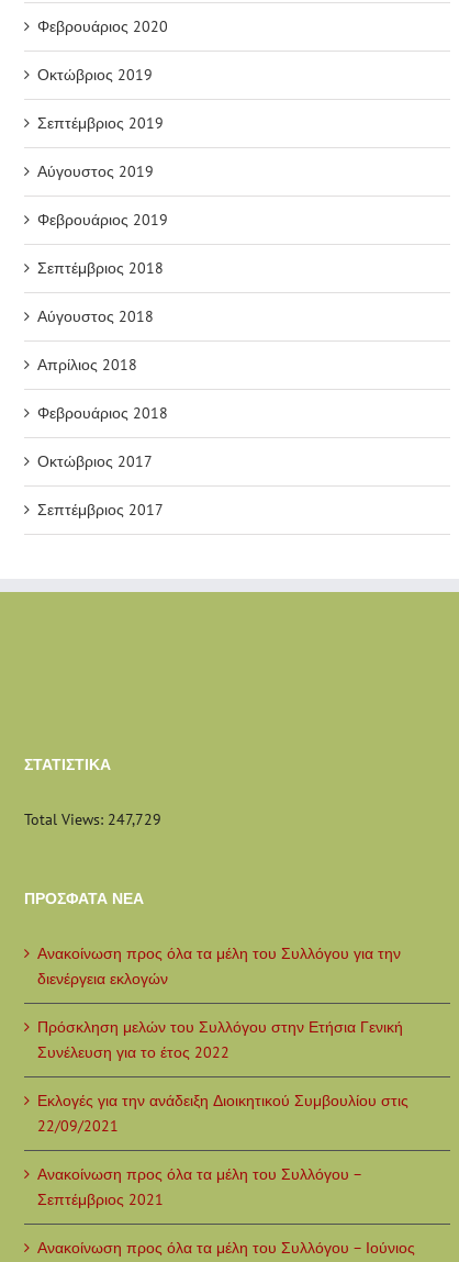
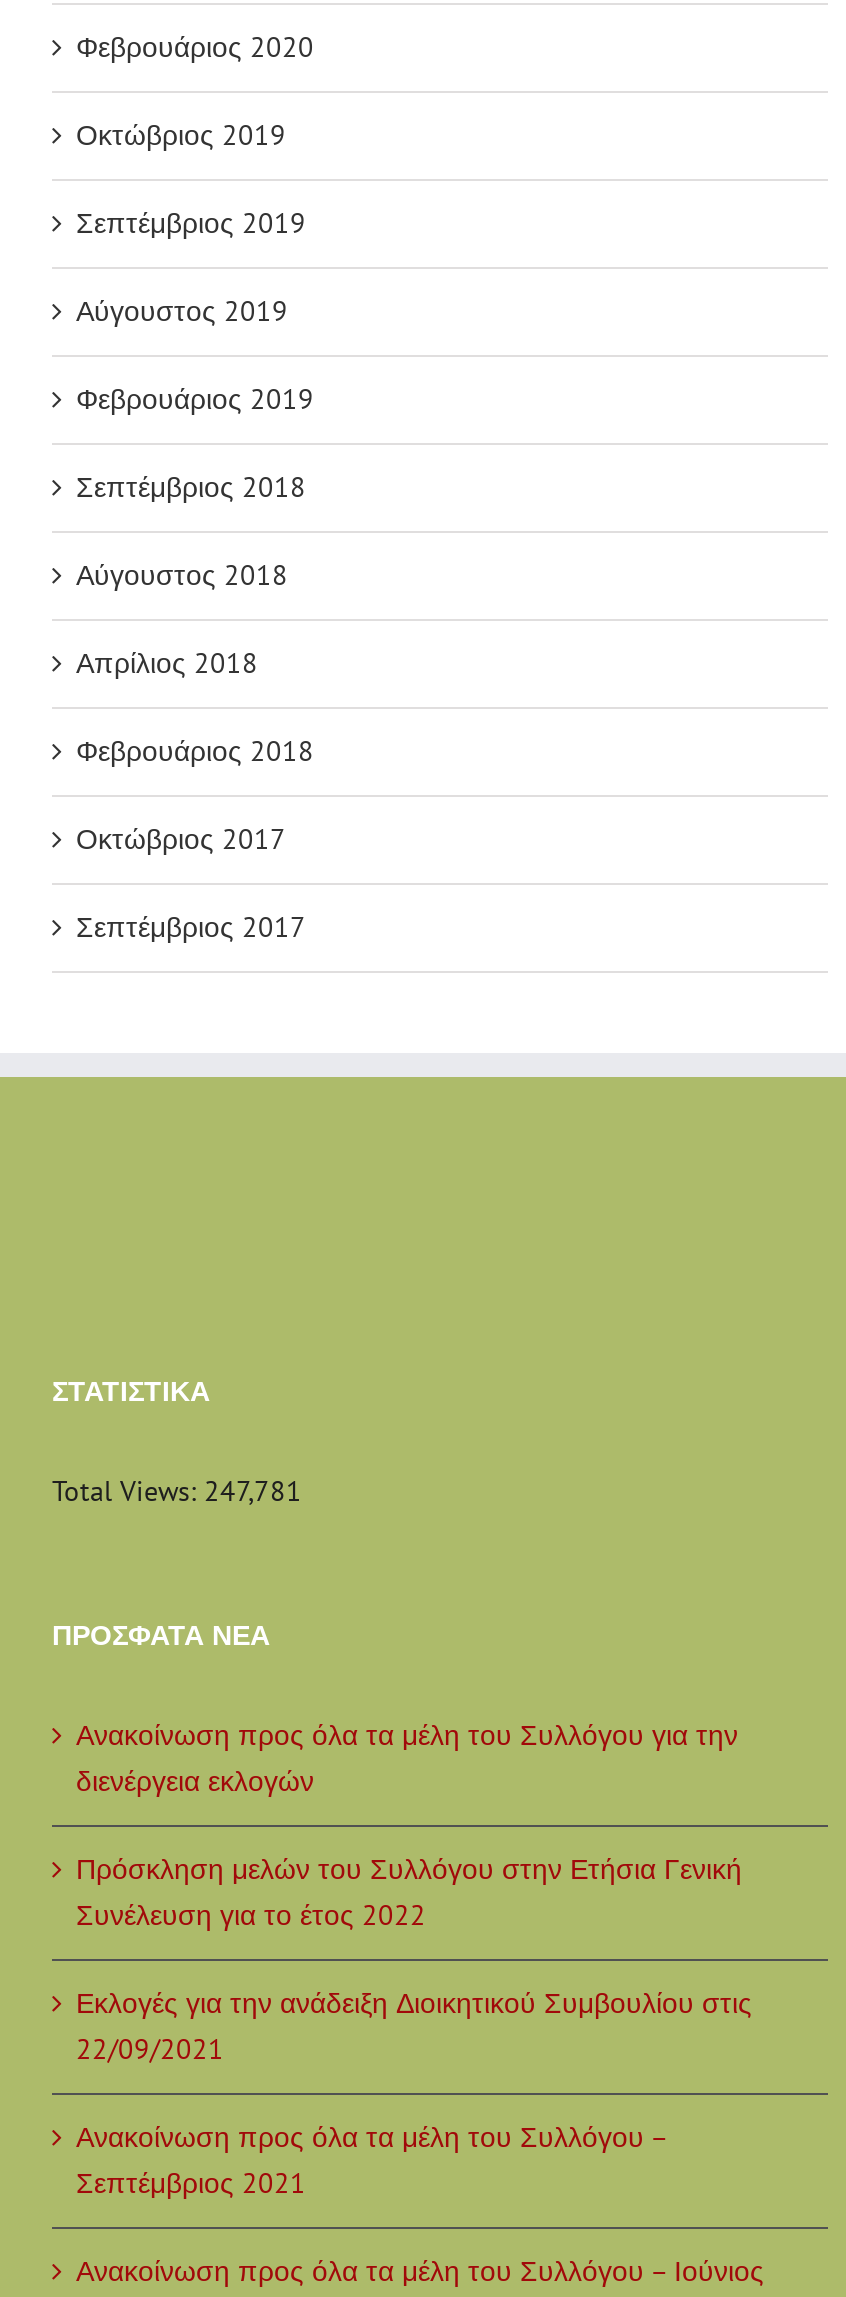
[24,810,161,830] Total Views: 247,729 -> [52,1474,302,1510] Total Views: 247,781

